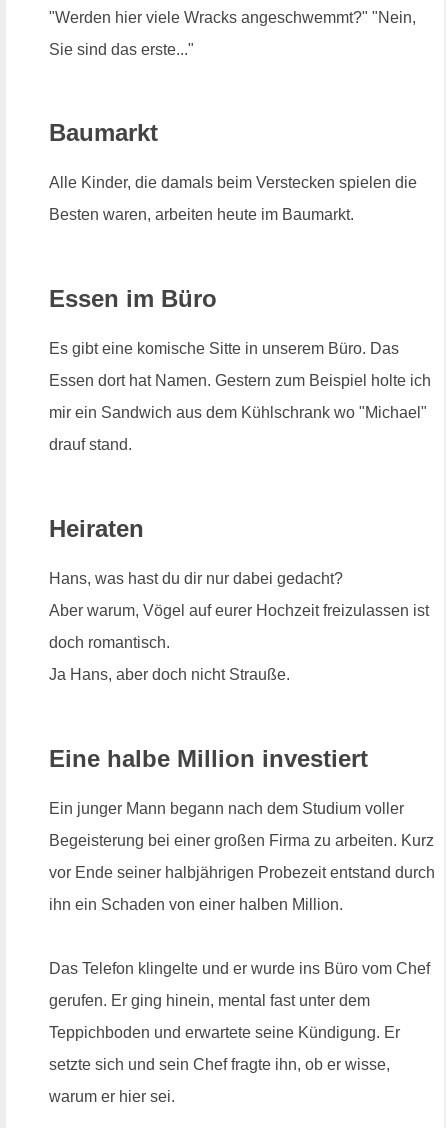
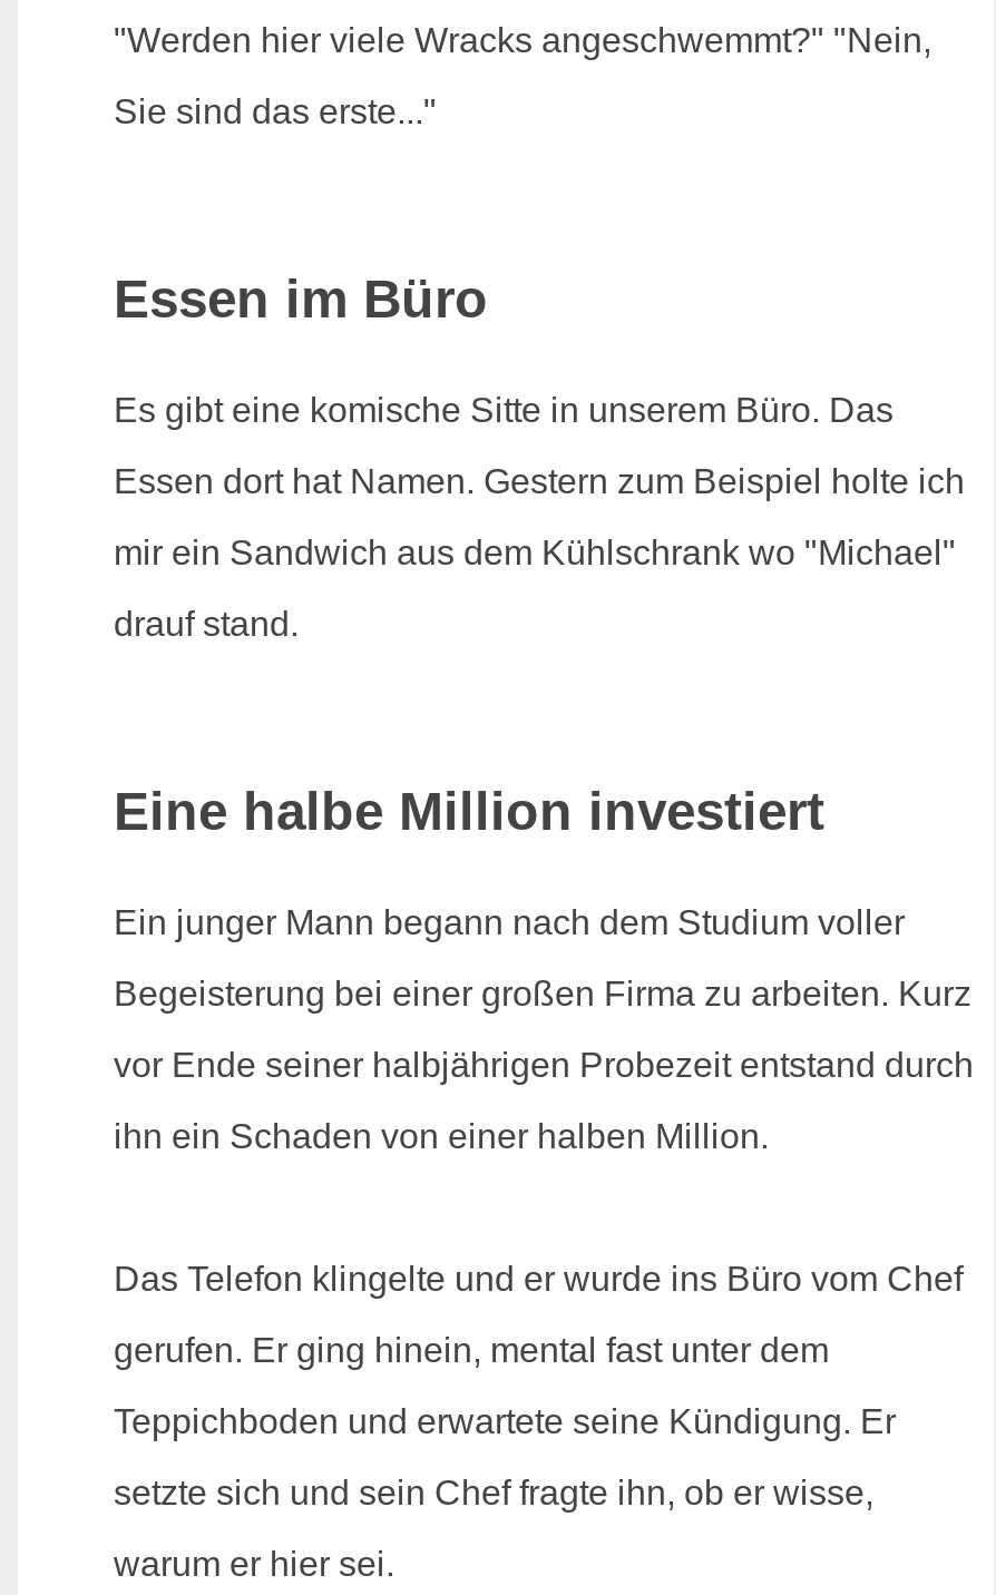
[49,119,417,223] Baumarkt | Alle Kinder, die damals beim Verstecken spielen die | Besten waren, arbeiten heute im Baumarkt. -> none
[49,515,429,683] Heiraten | Hans, was hast du dir nur dabei gedacht? | Aber warum, Vögel auf eurer Hochzeit freizulassen ist | doch romantisch. | Ja Hans, aber doch nicht Strauße. -> none

